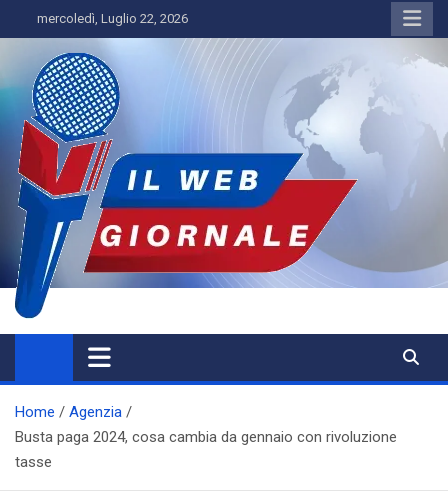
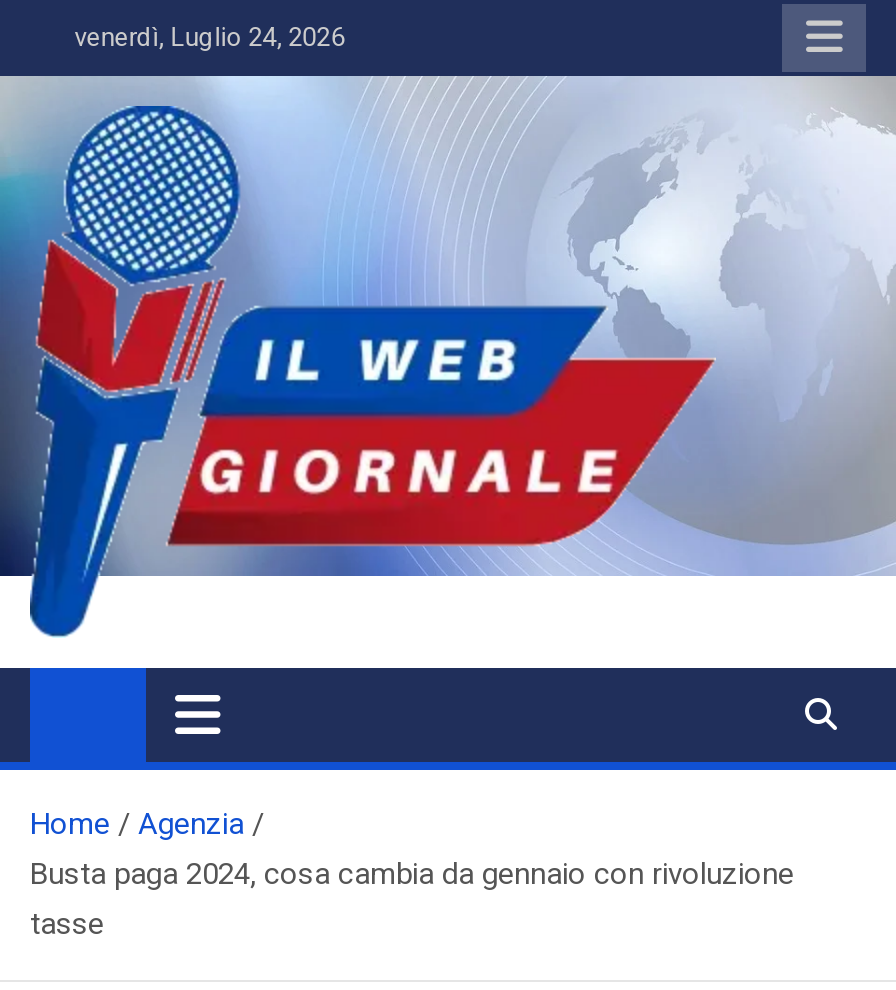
[31,11,188,26] mercoledì, Luglio 22, 2026 -> [62,22,344,52] venerdì, Luglio 24, 2026

